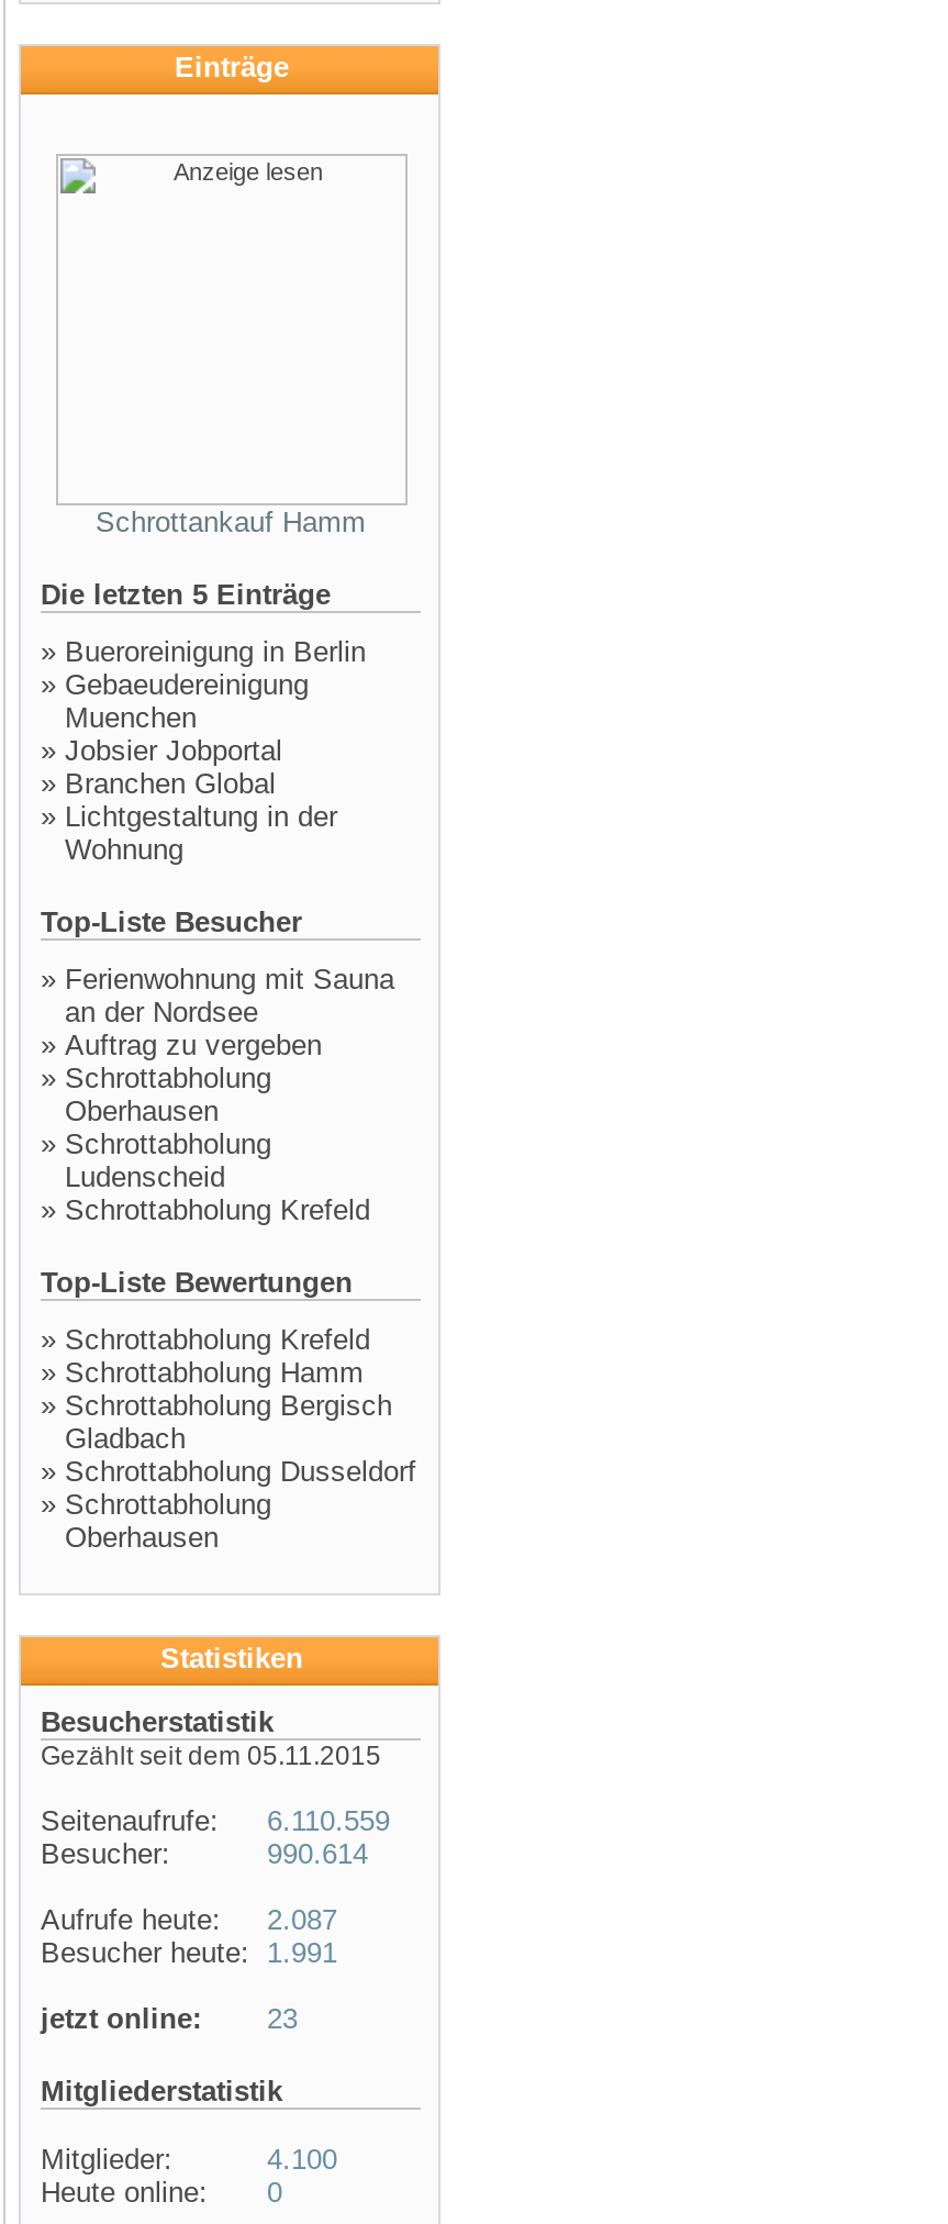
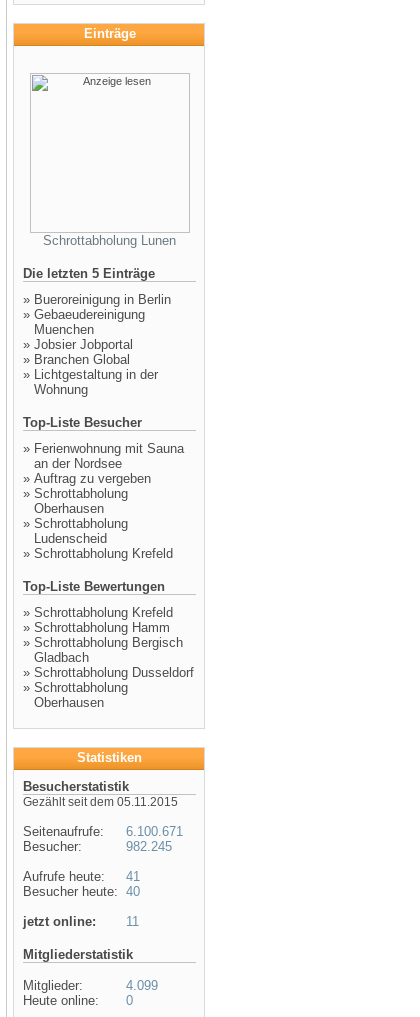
[96,505,366,538] Schrottankauf Hamm -> [43,233,176,248] Schrottabholung Lunen
[41,1804,390,1837] Seitenaufrufe: 6.110.559 -> [23,824,183,839] Seitenaufrufe: 6.100.671
[267,1837,368,1870] 990.614 -> [126,839,172,854] 982.245
[41,1903,337,1936] Aufrufe heute: 2.087 -> [23,869,140,884] Aufrufe heute: 41
[41,1936,337,1969] Besucher heute: 1.991 -> [23,884,140,899] Besucher heute: 40
[41,2002,298,2035] jetzt online: 23 -> [23,914,139,929] jetzt online: 11
[267,2143,337,2176] 4.100 -> [126,978,158,993] 4.099

